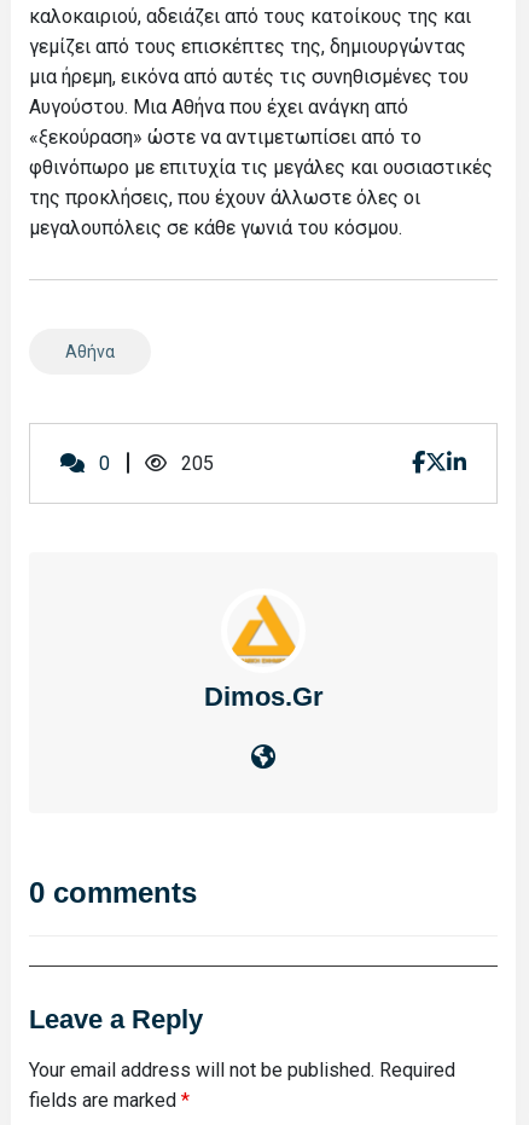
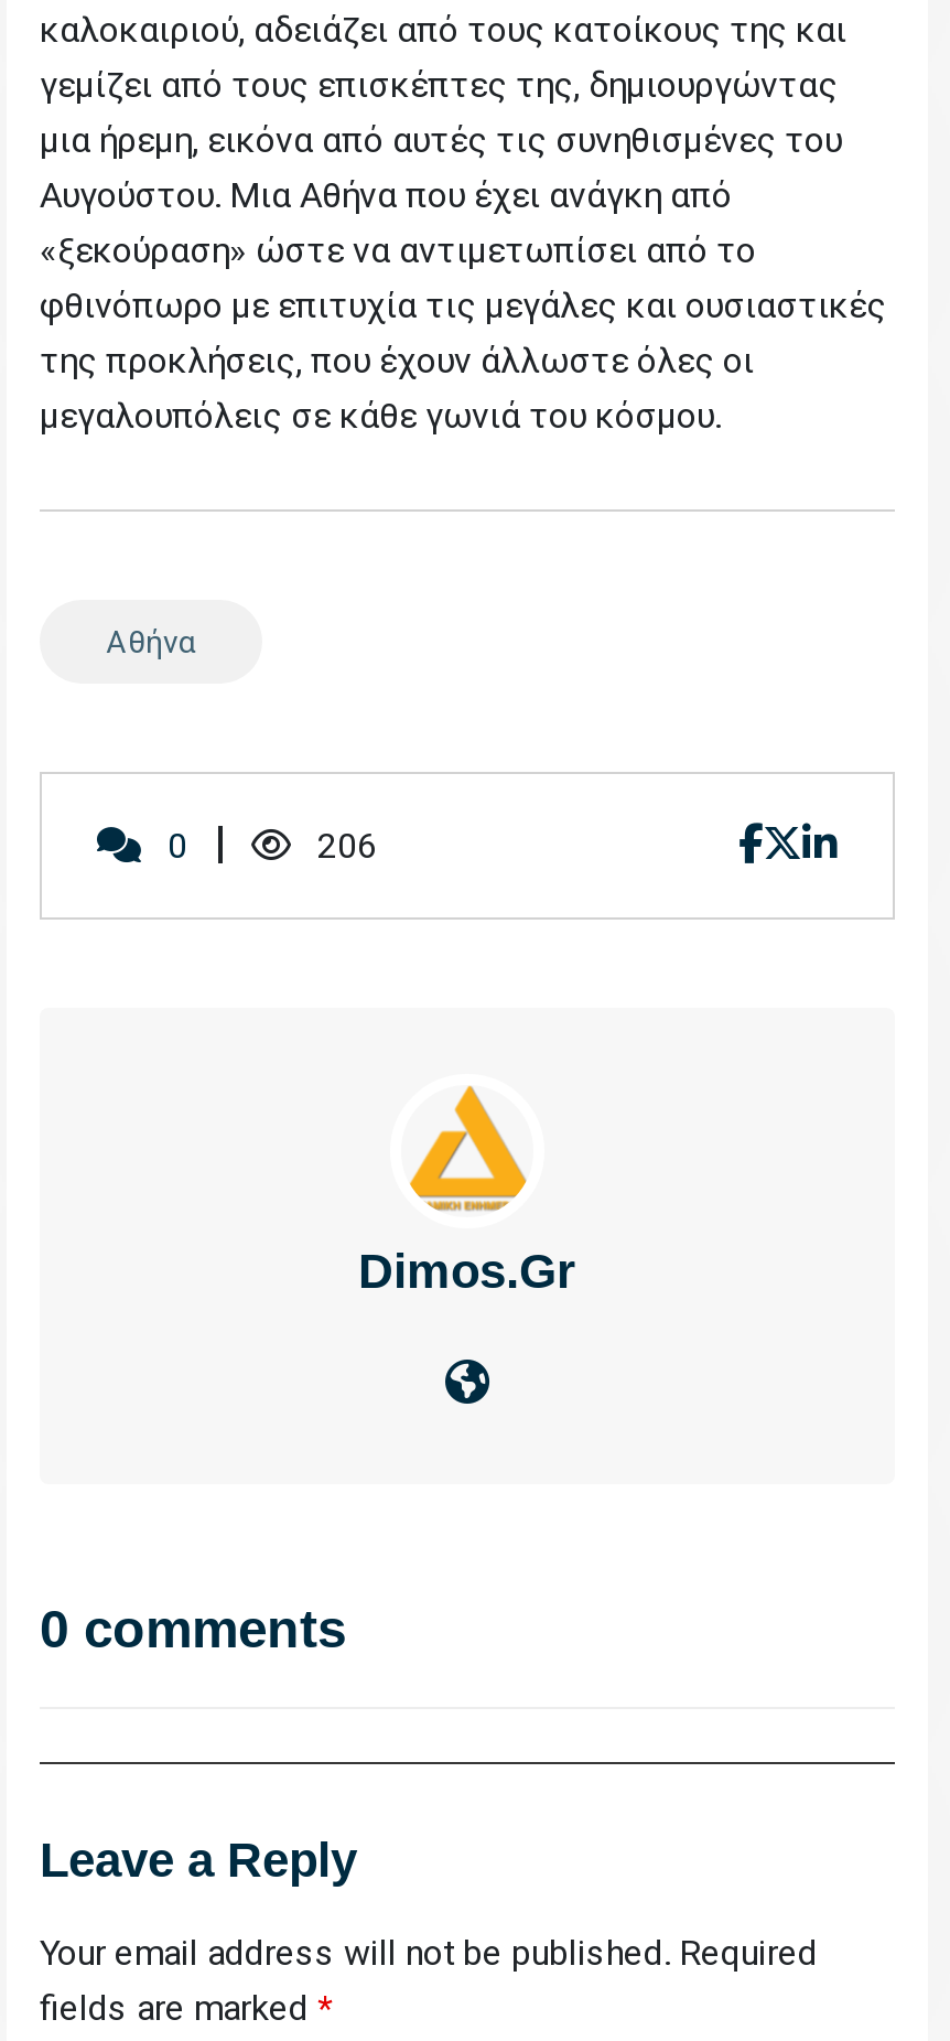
[167,452,214,475] 205 -> [291,824,377,866] 206

